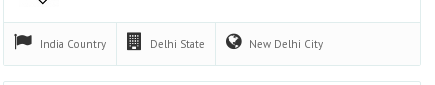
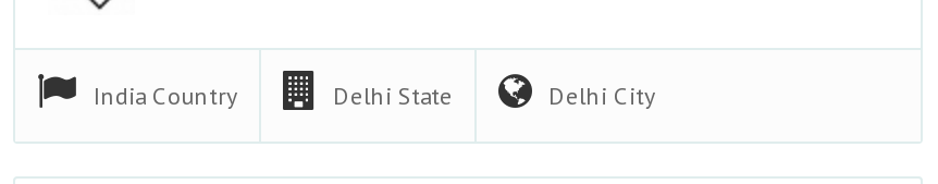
[249,37,323,51] New Delhi City -> [548,80,655,111] Delhi City

